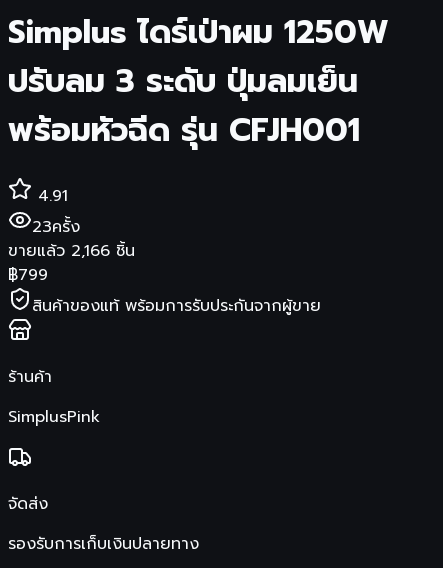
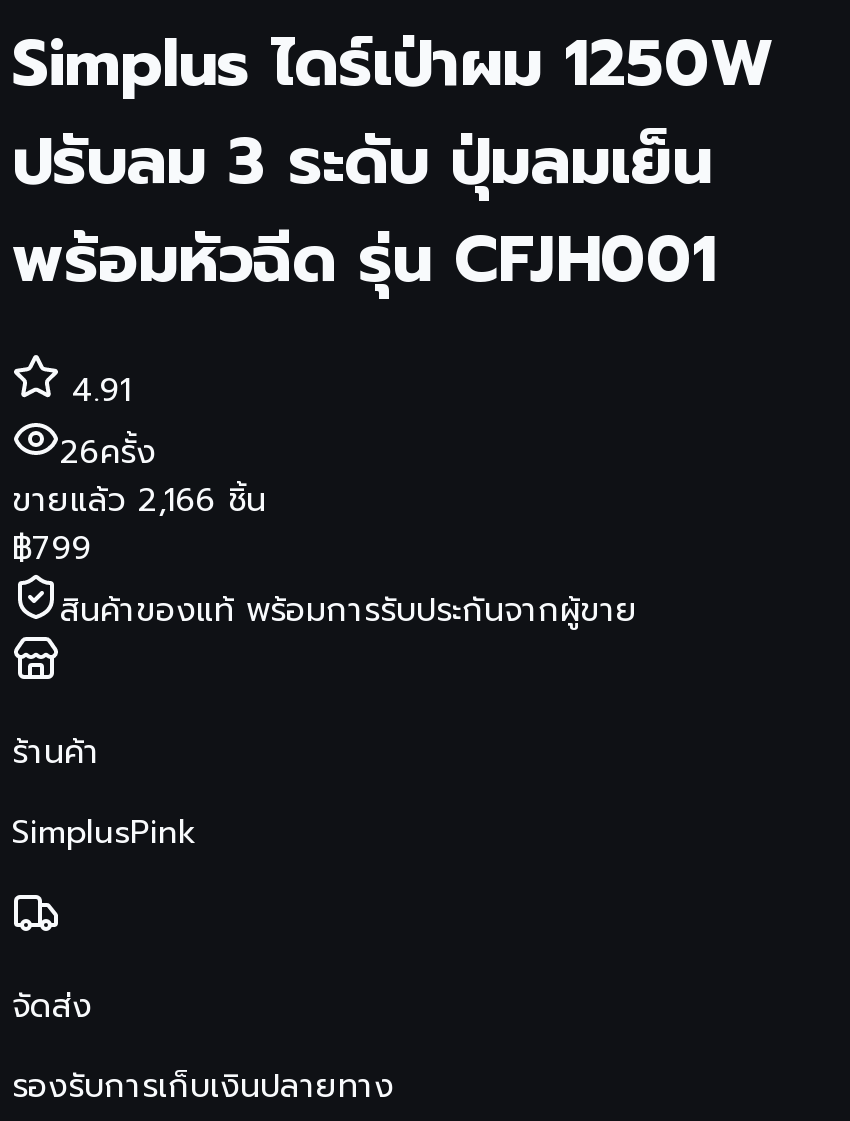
[32,215,80,239] 23ครั้ง -> [60,429,156,477] 26ครั้ง

